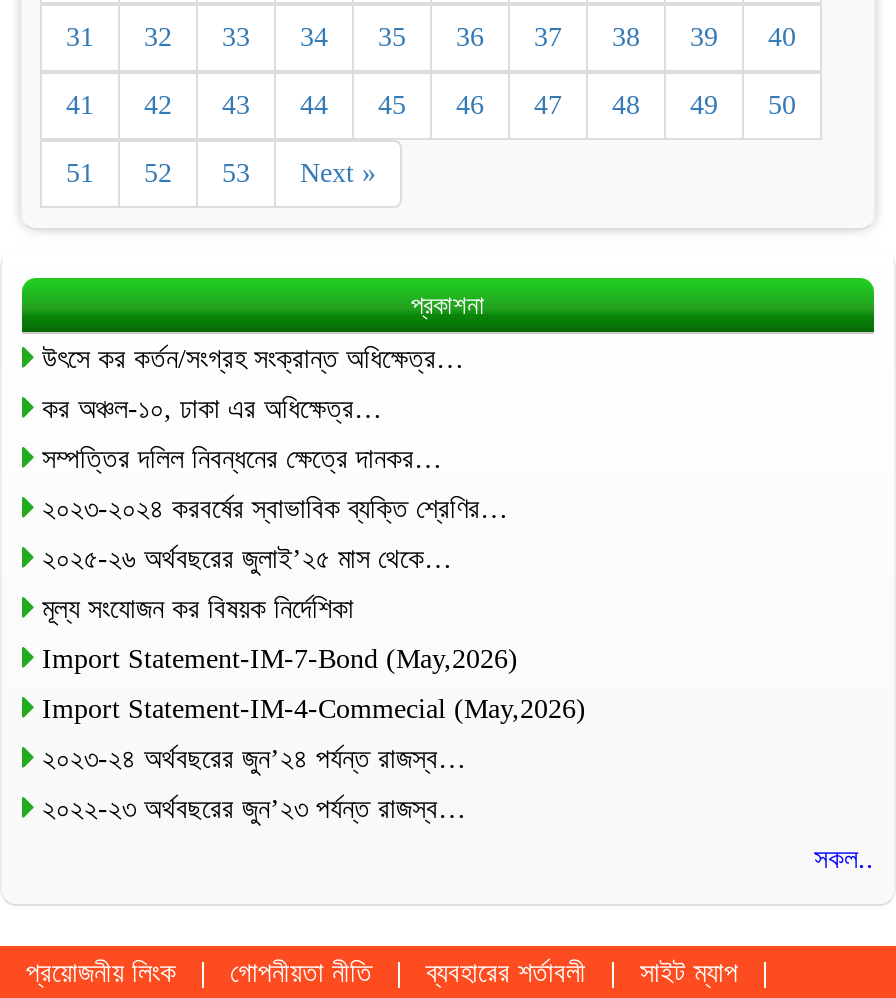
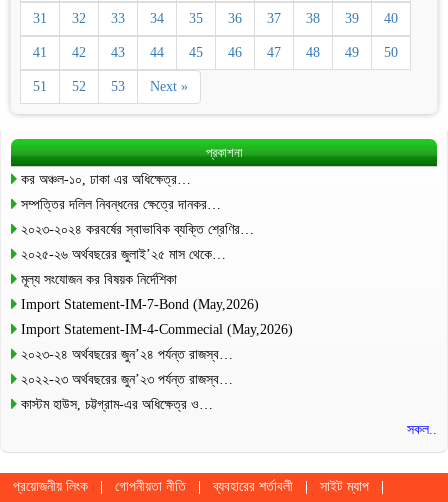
[42,343,464,373] উৎসে কর কর্তন/সংগ্রহ সংক্রান্ত অধিক্ষেত্র… -> none
moved [42,393,586,823] -> [21,172,293,387]: কর অঞ্চল-১০, ঢাকা এর অধিক্ষেত্র… | সম্পত্তির দলিল নিবন্ধনের ক্ষেত্রে দানকর… | ২০২৩-২০২৪ করবর্ষের স্বাভাবিক ব্যক্তি শ্রেণির… | ... | ২০২৩-২৪ অর্থবছরের জুন’২৪ পর্যন্ত রাজস্ব… | ২০২২-২৩ অর্থবছরের জুন’২৩ পর্যন্ত রাজস্ব…
none -> [21,397,213,412] কাস্টম হাউস, চট্টগ্রাম-এর অধিক্ষেত্র ও…

